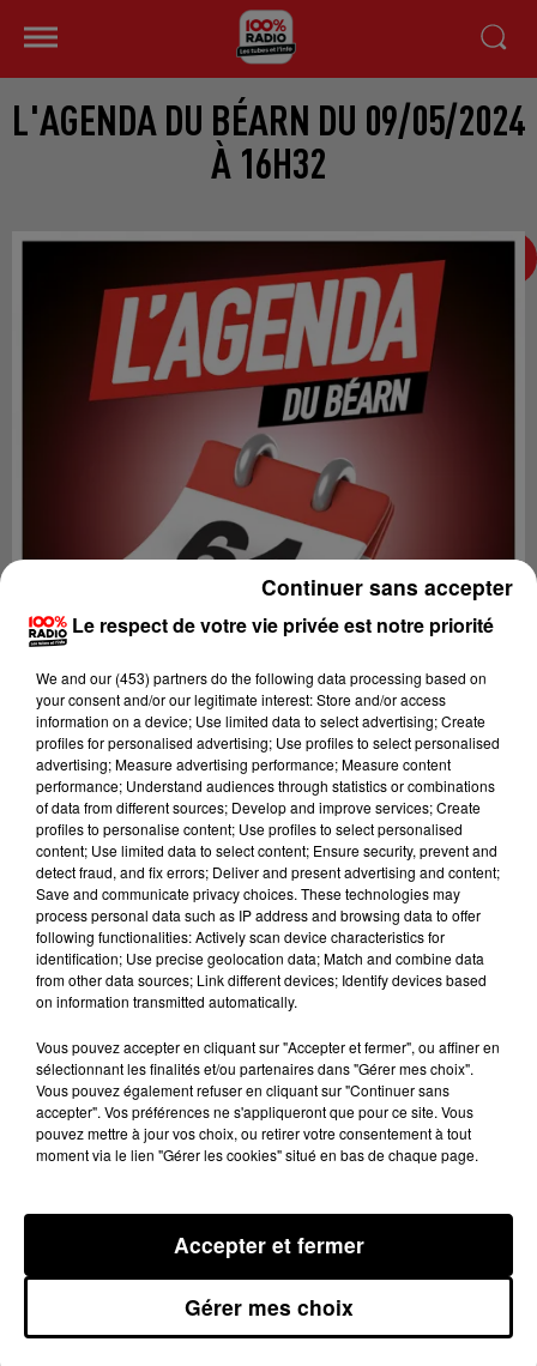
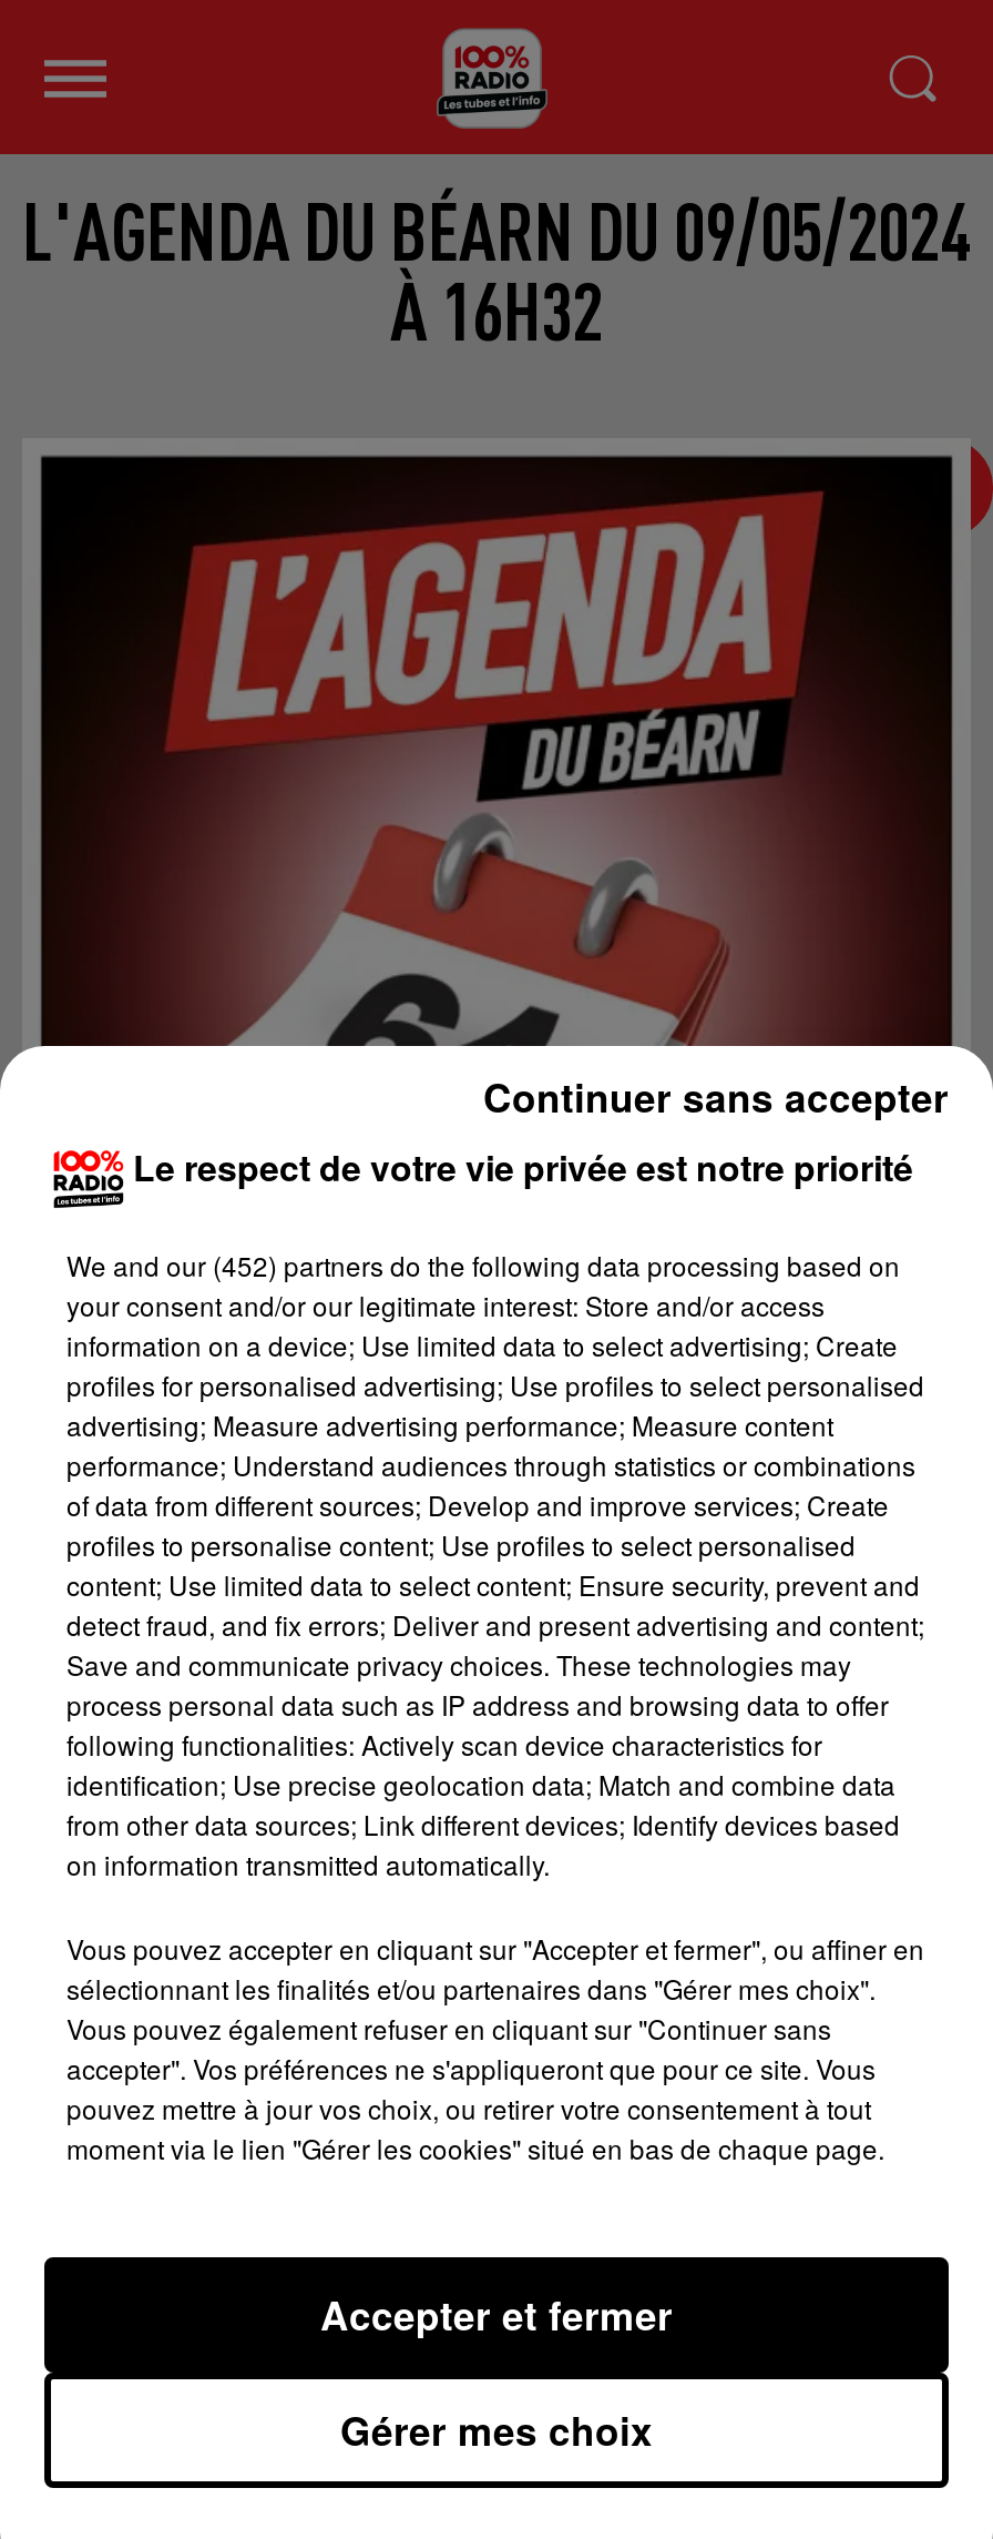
[36,667,487,688] We and our (453) partners do the following data processing based on -> [66,1246,900,1283] We and our (452) partners do the following data processing based on

